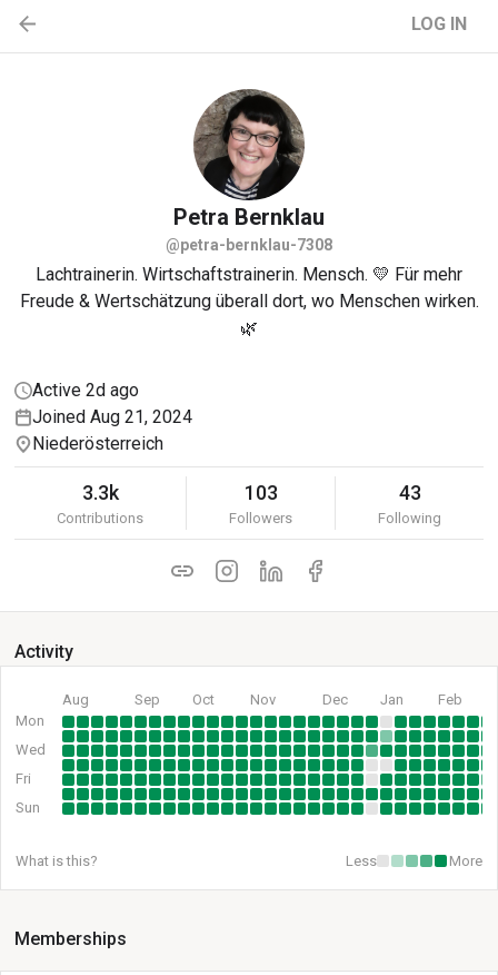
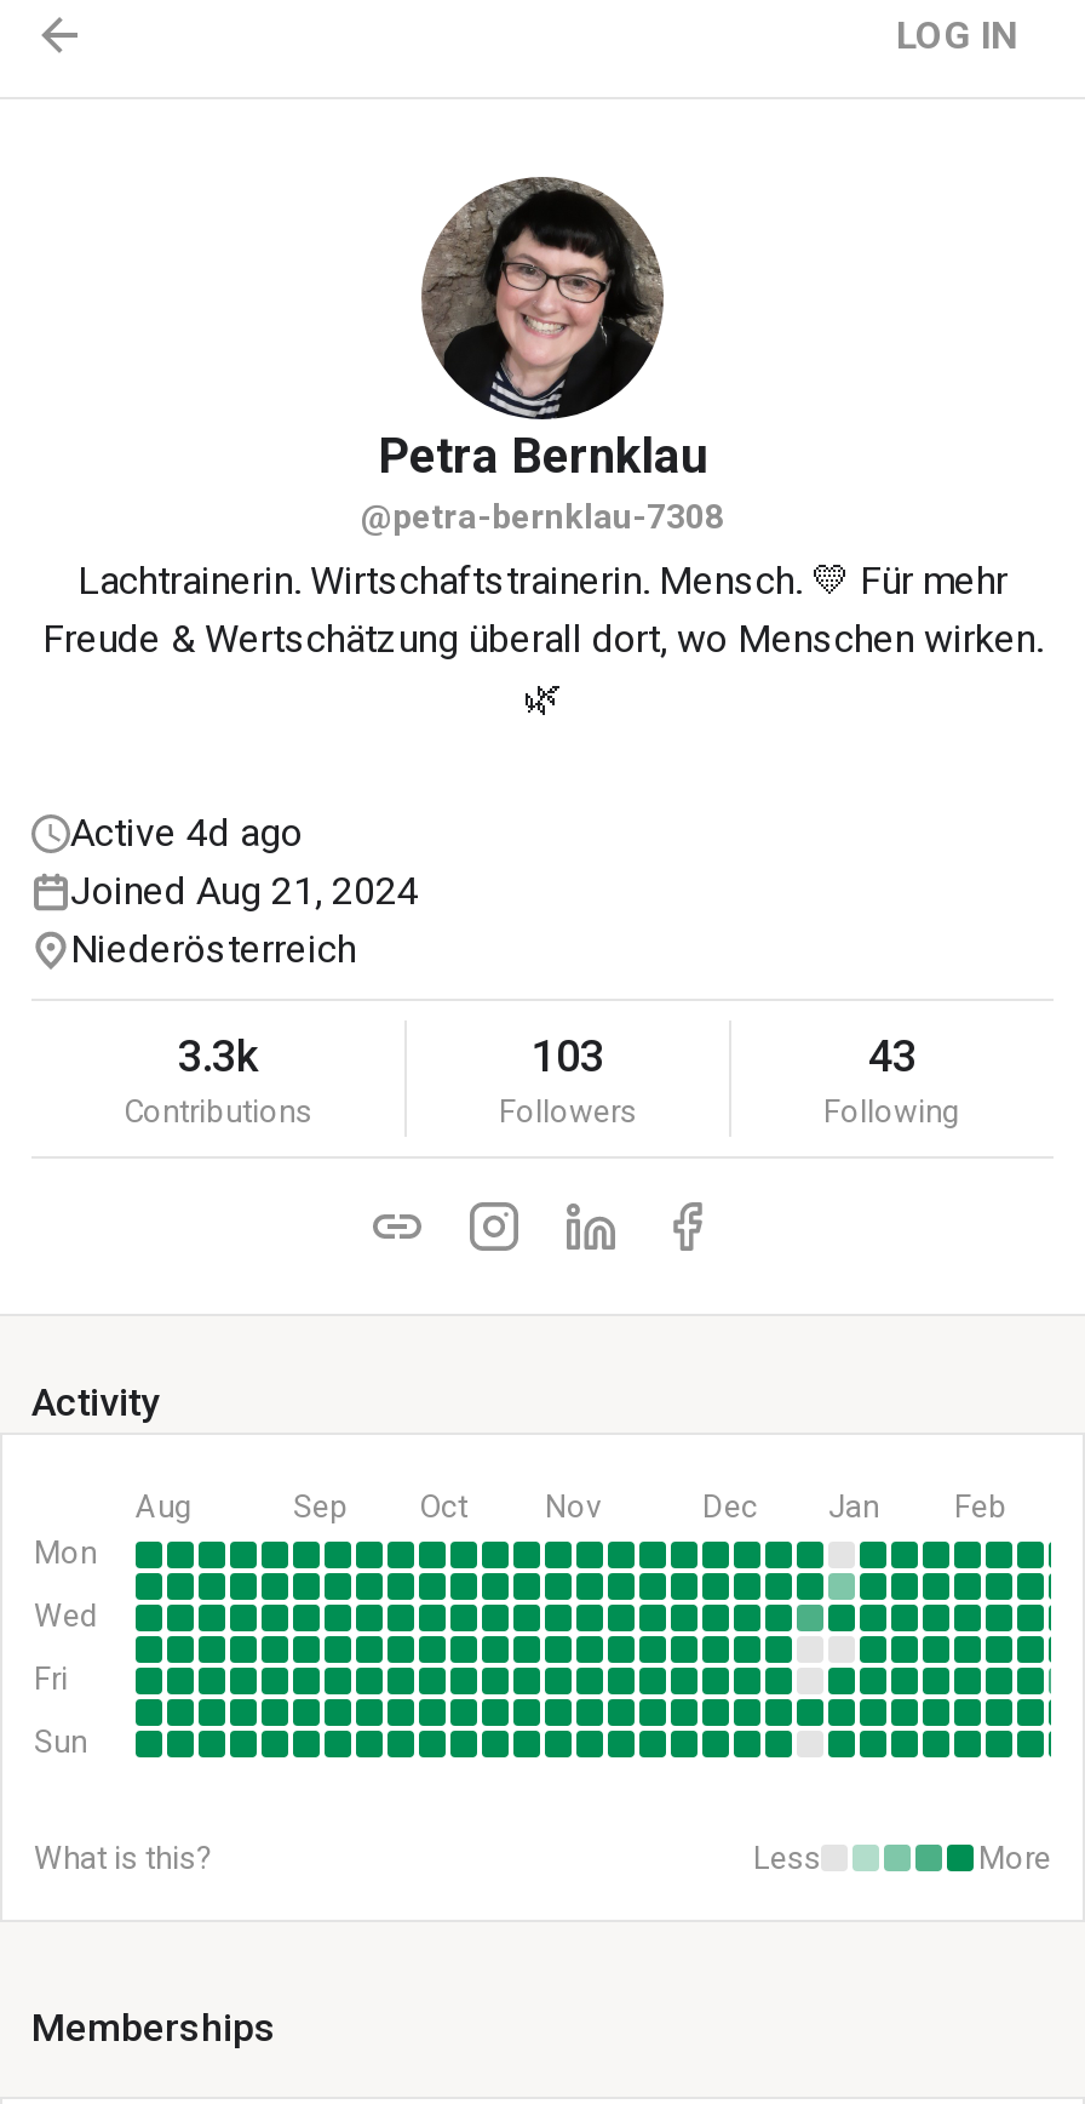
[32,380,139,401] Active 2d ago -> [70,810,303,856] Active 4d ago

